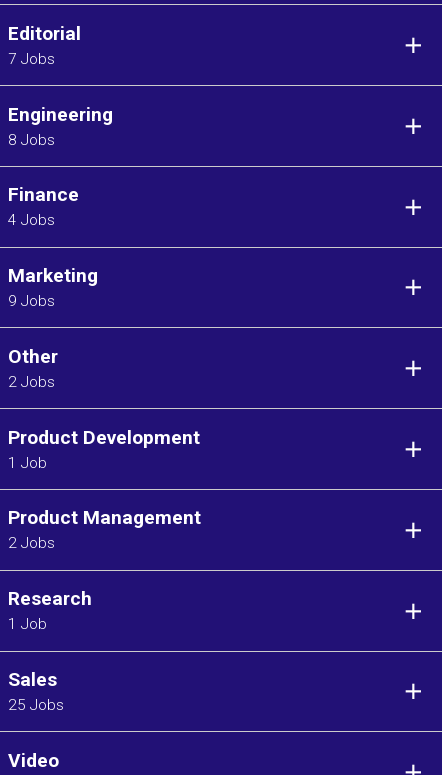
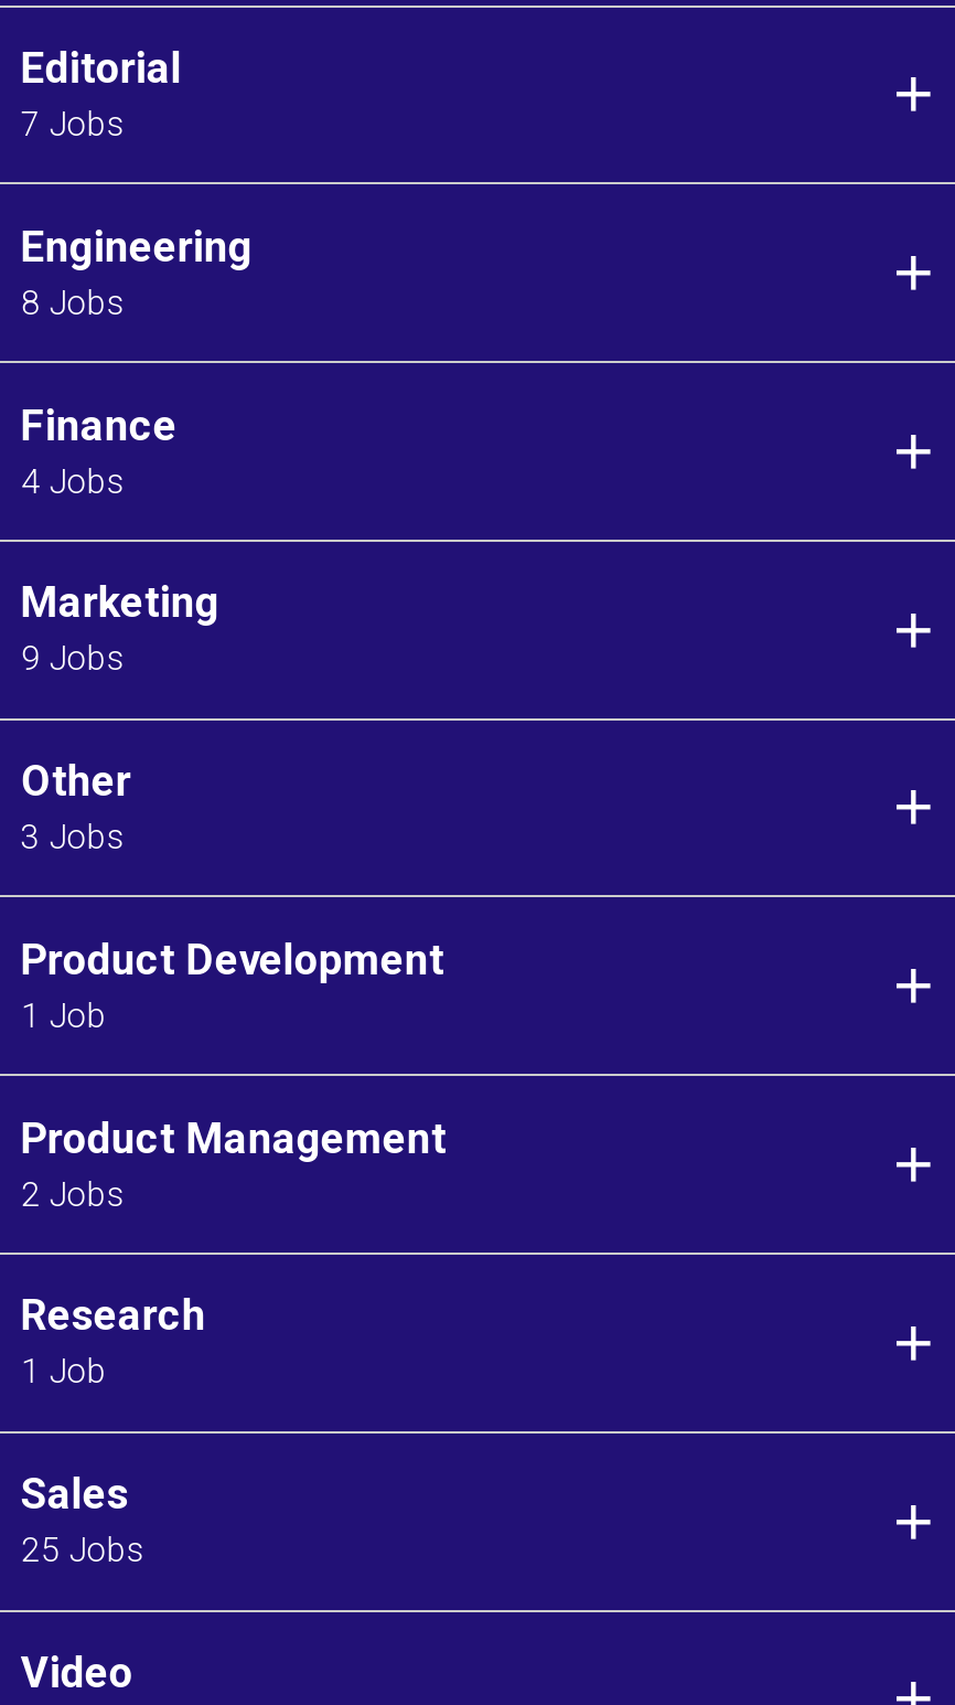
[8,373,55,391] 2 Jobs -> [21,818,124,857] 3 Jobs

